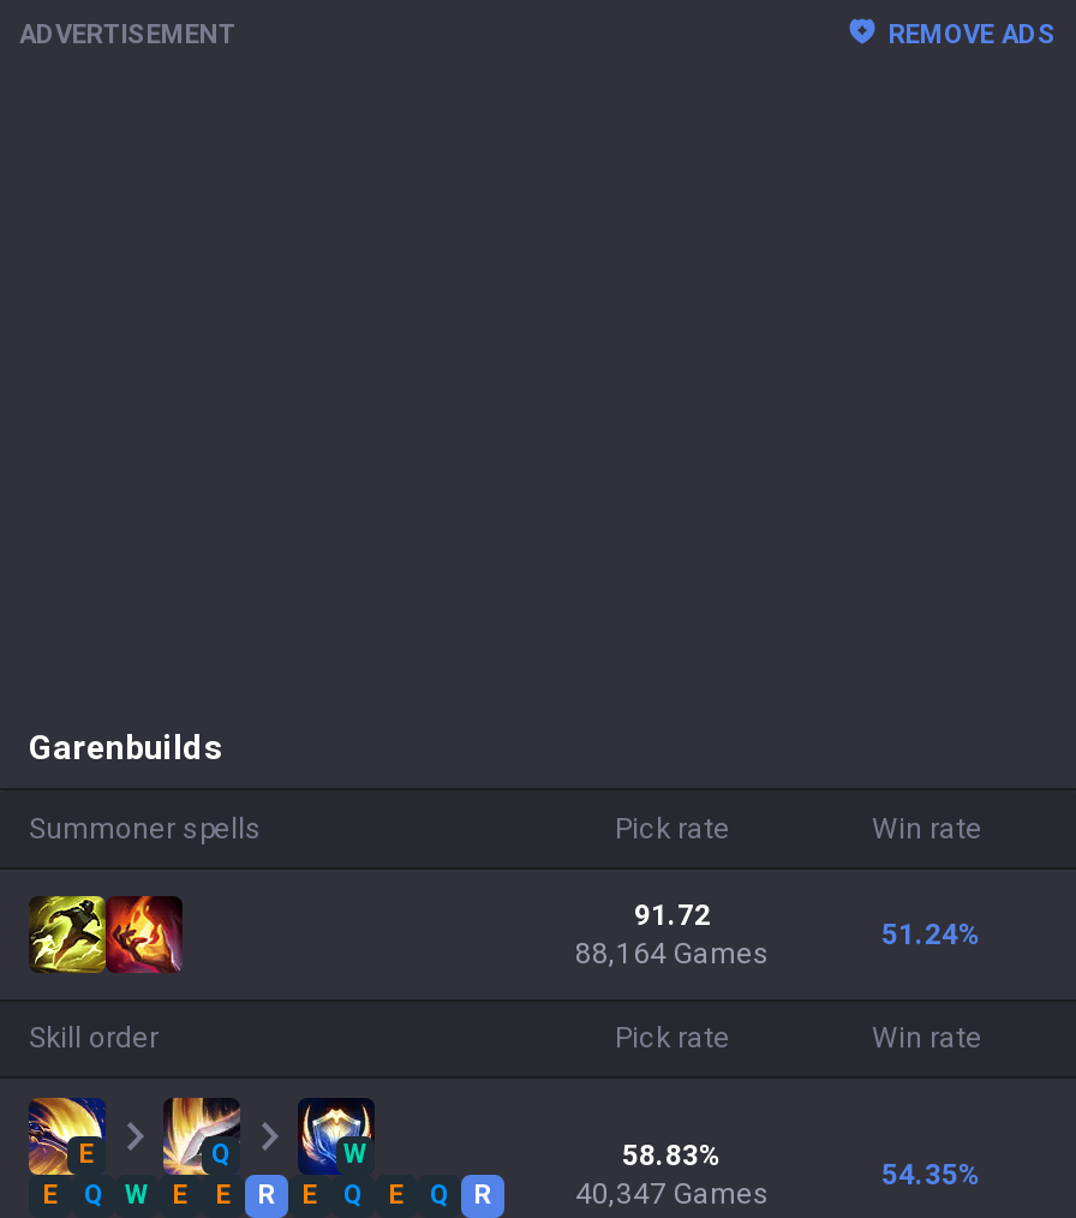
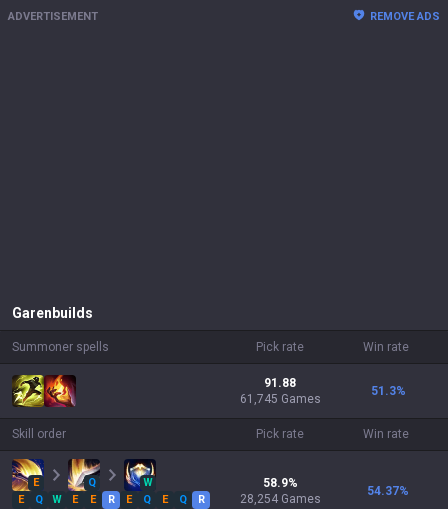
[634,898,711,932] 91.72 -> [264,376,296,390] 91.88
[881,918,982,951] 51.24% -> [370,384,405,398] 51.3%
[575,937,770,971] 88,164 Games -> [239,392,320,406] 61,745 Games
[622,1139,723,1172] 58.83% -> [262,476,297,490] 58.9%
[881,1158,982,1192] 54.35% -> [367,484,409,498] 54.37%
[575,1177,770,1211] 40,347 Games -> [239,492,320,506] 28,254 Games

